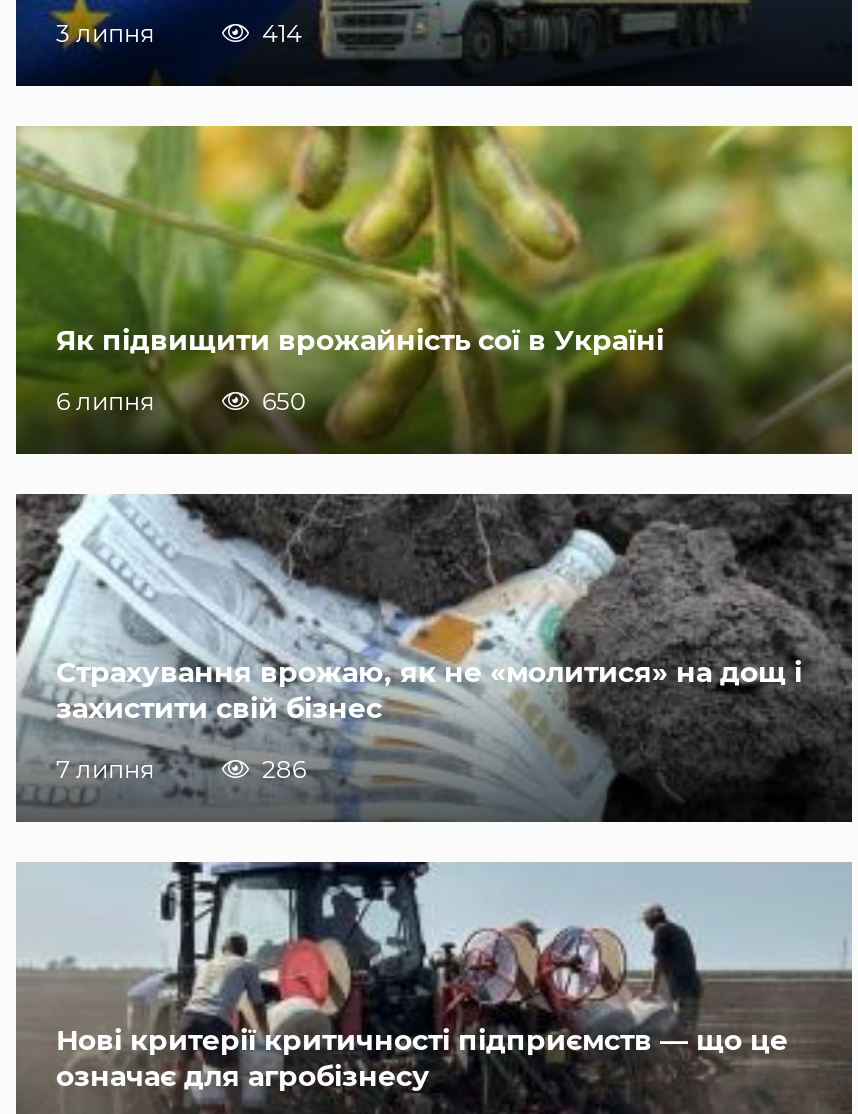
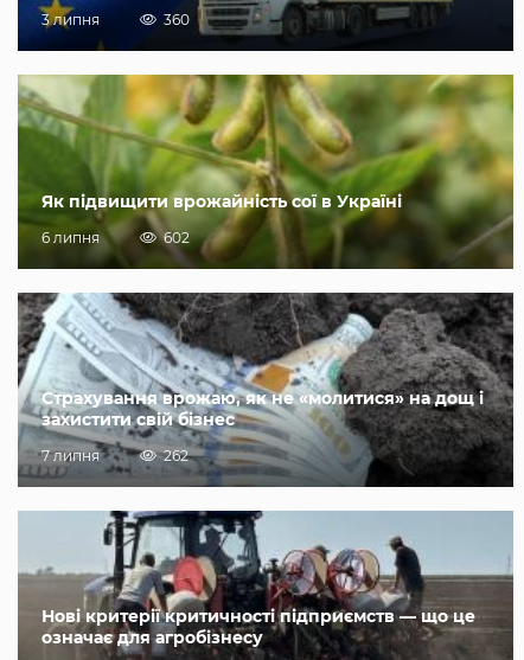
[256,17,302,47] 414 -> [160,10,190,28] 360
[256,385,306,415] 650 -> [160,228,190,246] 602
[256,753,306,783] 286 -> [160,446,188,464] 262

